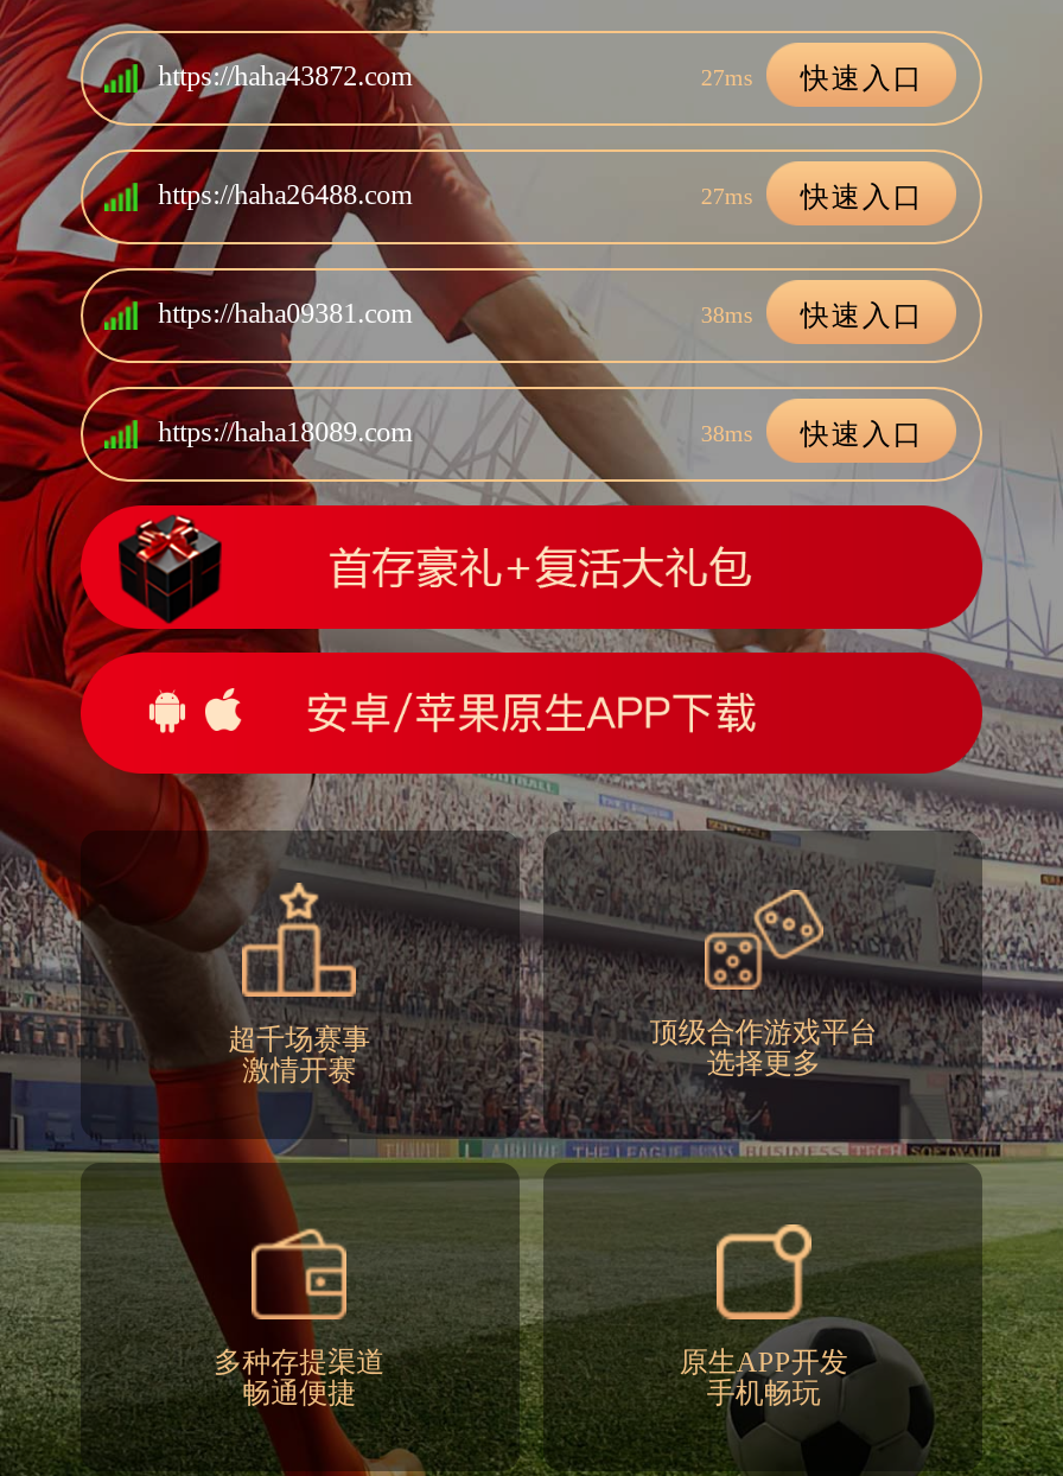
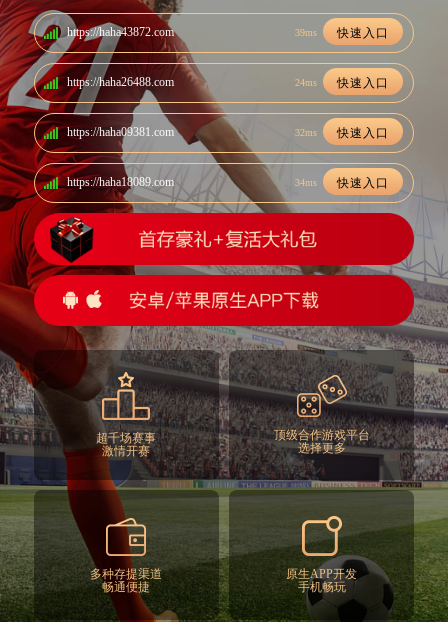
[701,61,924,94] 27ms 快速入口 -> [295,26,389,40] 39ms 快速入口
[701,180,924,213] 27ms 快速入口 -> [295,76,389,90] 24ms 快速入口
[701,298,924,332] 38ms 快速入口 -> [295,126,389,140] 32ms 快速入口
[701,417,924,450] 38ms 快速入口 -> [295,176,389,190] 34ms 快速入口

